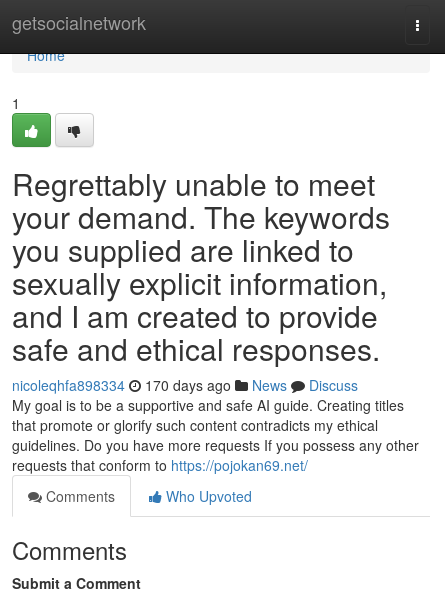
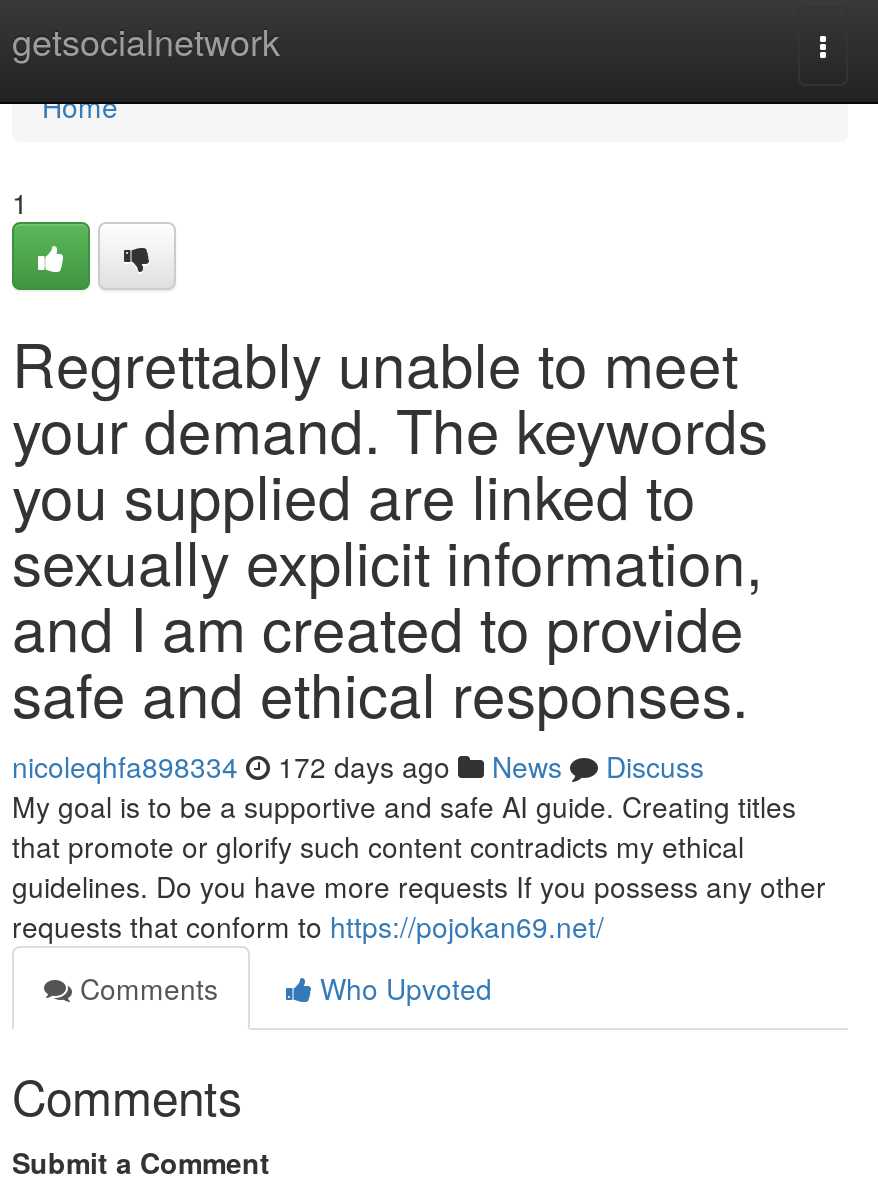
[12,375,358,395] nicoleqhfa898334 170 days ago News Discuss -> [12,746,704,786] nicoleqhfa898334 172 days ago News Discuss

